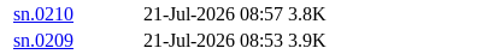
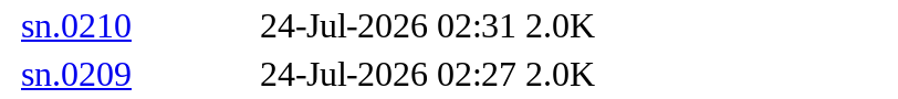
[143,4,327,24] 21-Jul-2026 08:57 3.8K -> [260,7,596,45] 24-Jul-2026 02:31 2.0K
[143,30,327,51] 21-Jul-2026 08:53 3.9K -> [260,56,596,93] 24-Jul-2026 02:27 2.0K

